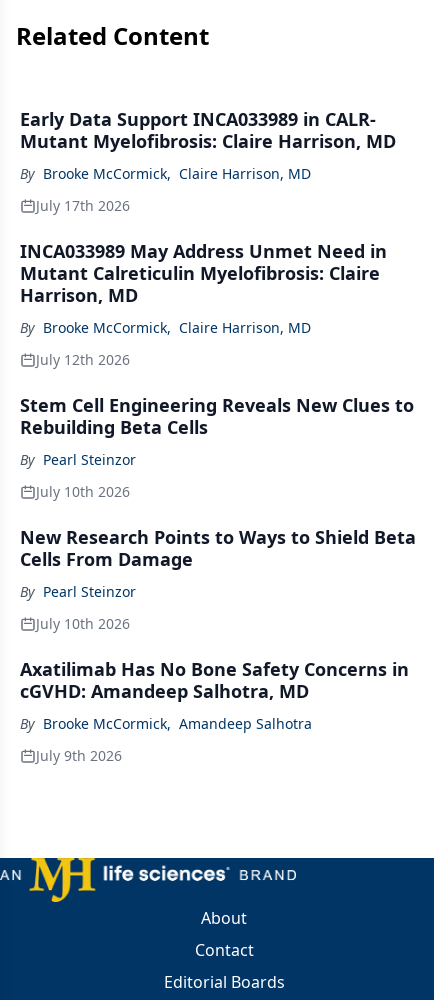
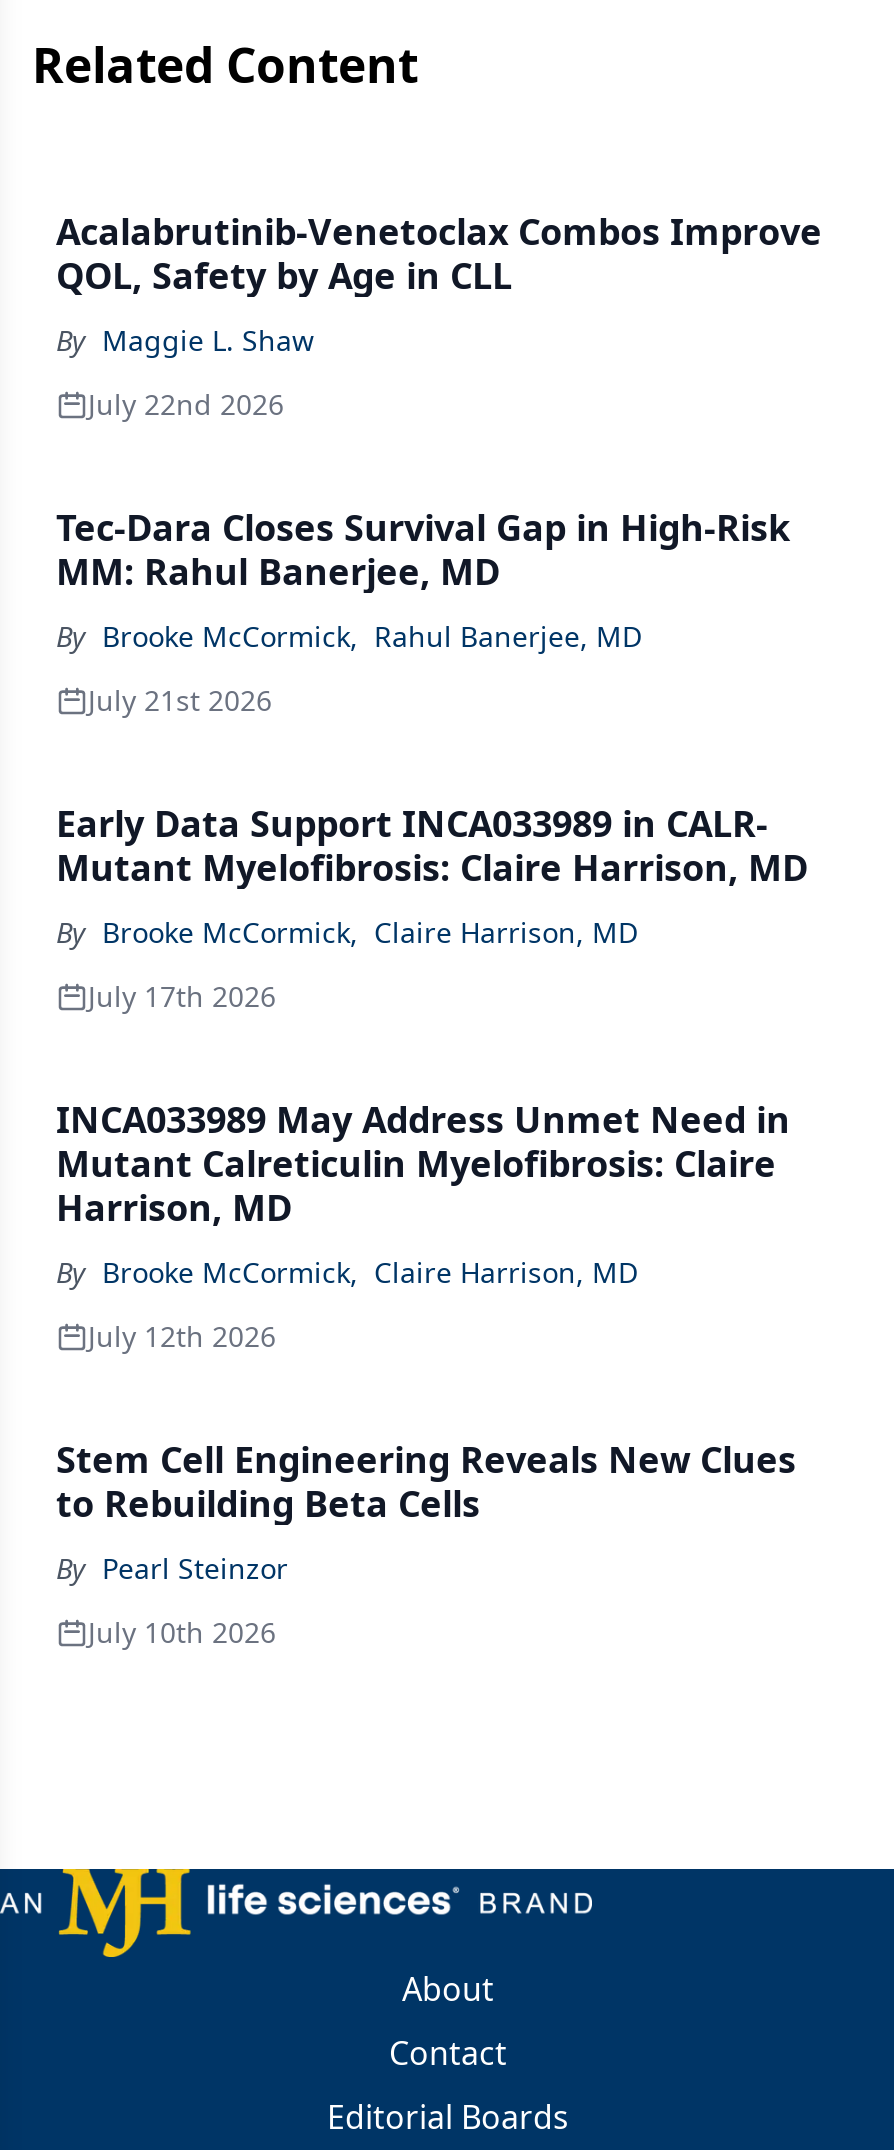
none -> [56,207,822,719] Acalabrutinib-Venetoclax Combos Improve | QOL, Safety by Age in CLL | By Maggie L. Shaw | July 22nd 2026 | Tec-Dara Closes Survival Gap in High-Risk | MM: Rahul Banerjee, MD | By Brooke McCormick, Rahul Banerjee, MD | July 21st 2026
moved [20,107,396,215] -> [56,799,808,1015]: Early Data Support INCA033989 in CALR- | Mutant Myelofibrosis: Claire Harrison, MD | By Brooke McCormick, Claire Harrison, MD | July 17th 2026
moved [20,239,387,369] -> [56,1095,790,1355]: INCA033989 May Address Unmet Need in | Mutant Calreticulin Myelofibrosis: Claire | Harrison, MD | By Brooke McCormick, Claire Harrison, MD | July 12th 2026
moved [20,450,136,501] -> [56,1549,288,1651]: By Pearl Steinzor | July 10th 2026
[20,525,416,765] New Research Points to Ways to Shield Beta | Cells From Damage | By Pearl Steinzor | July 10th 2026 | Axatilimab Has No Bone Safety Concerns in | cGVHD: Amandeep Salhotra, MD | By Brooke McCormick, Amandeep Salhotra | July 9th 2026 -> none

